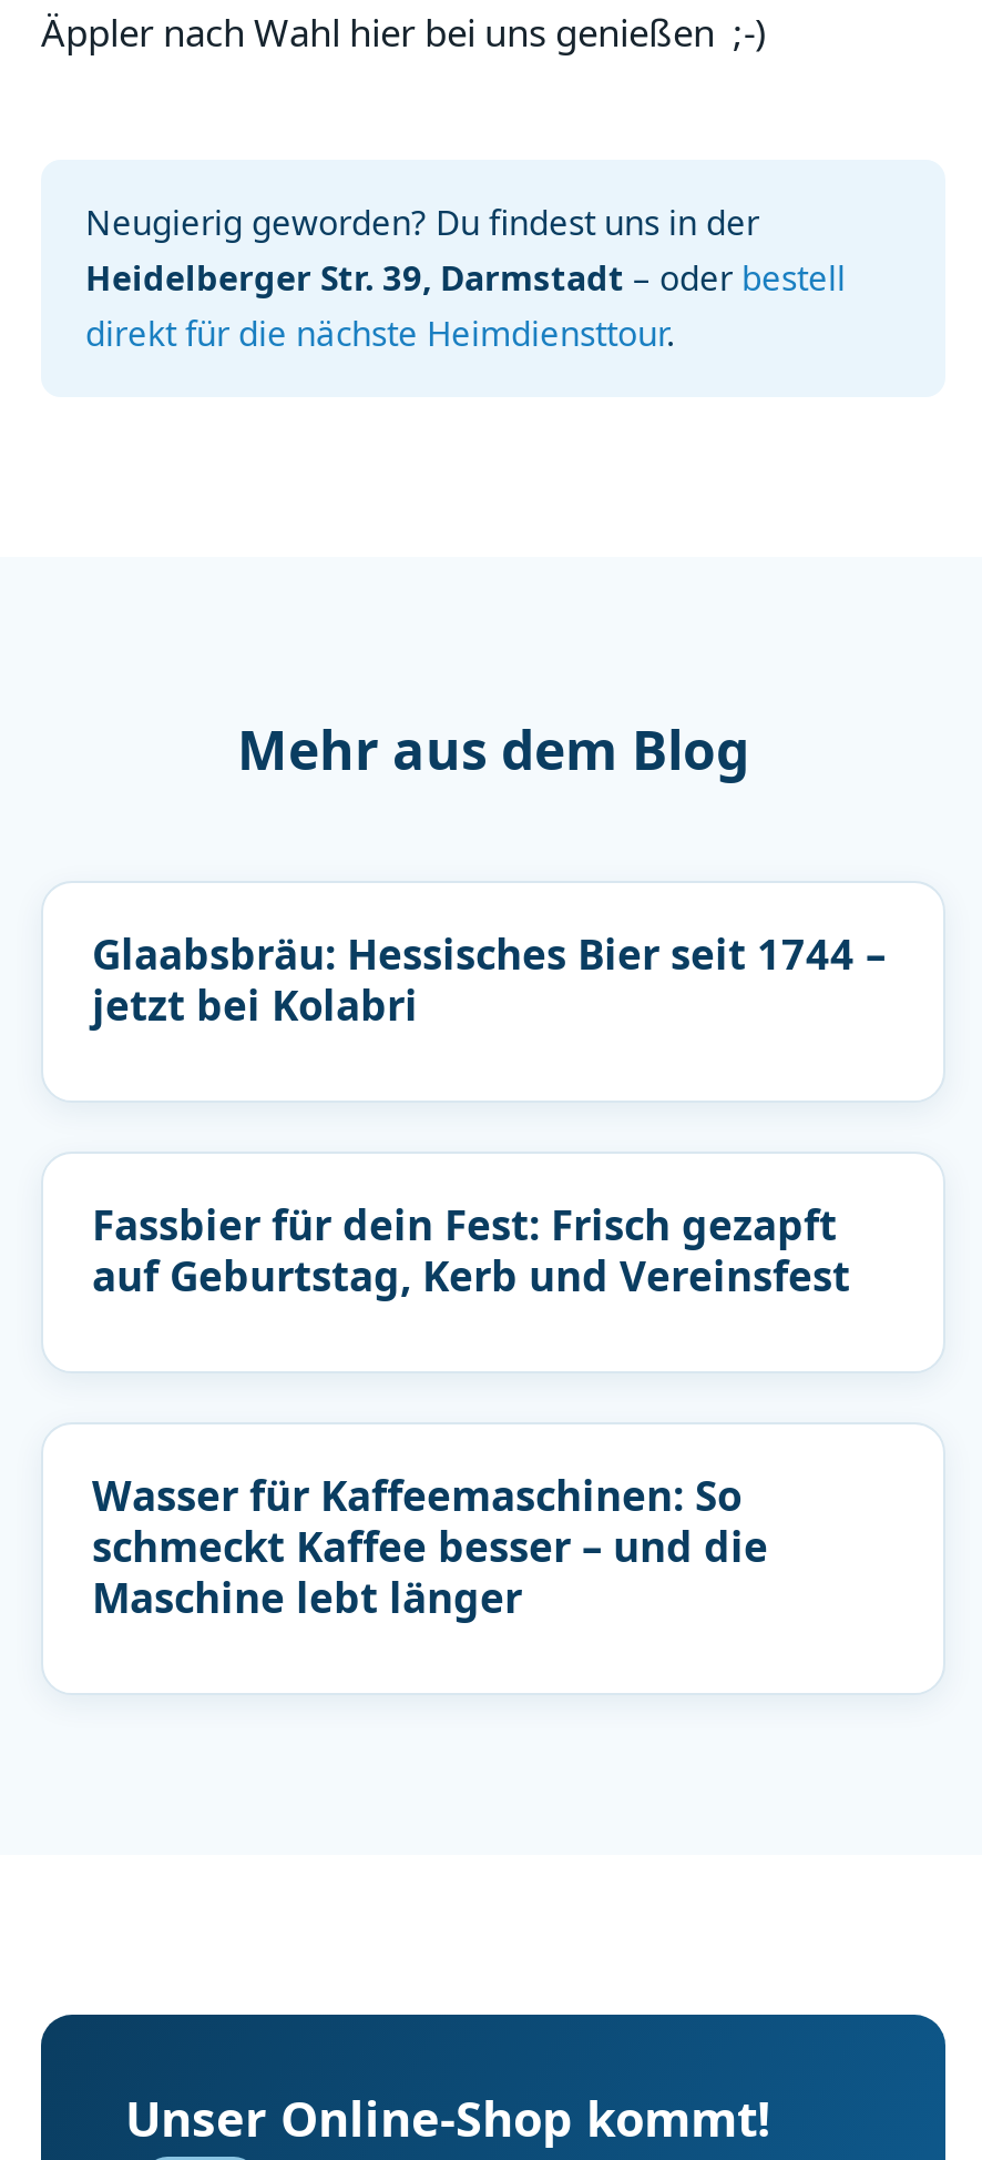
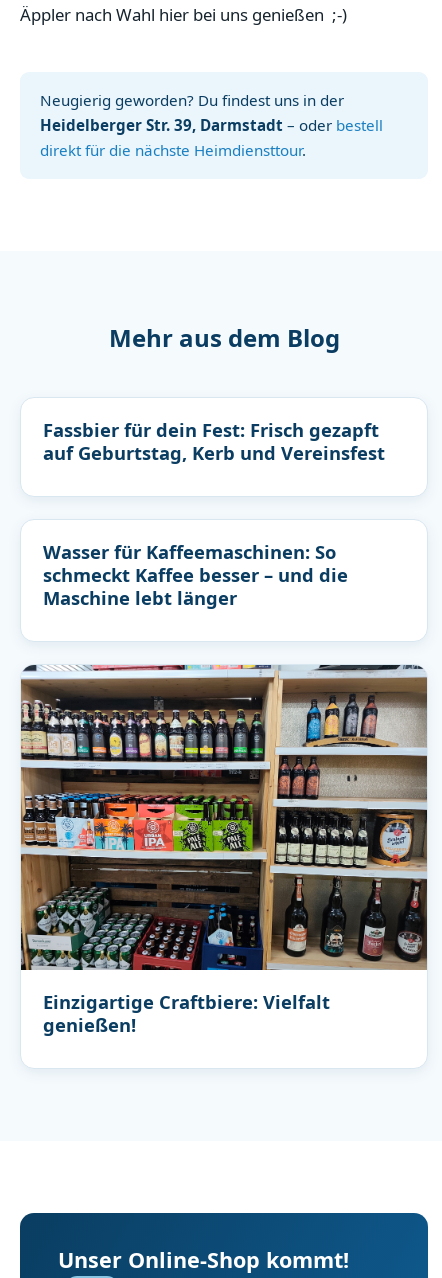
[92,926,886,1032] Glaabsbräu: Hessisches Bier seit 1744 – | jetzt bei Kolabri -> none
moved [92,1197,850,1625] -> [43,417,385,610]: Fassbier für dein Fest: Frisch gezapft | auf Geburtstag, Kerb und Vereinsfest | Wasser für Kaffeemaschinen: So | schmeckt Kaffee besser – und die | Maschine lebt länger
none -> [20,664,428,1037] [image] | Einzigartige Craftbiere: Vielfalt | genießen!

